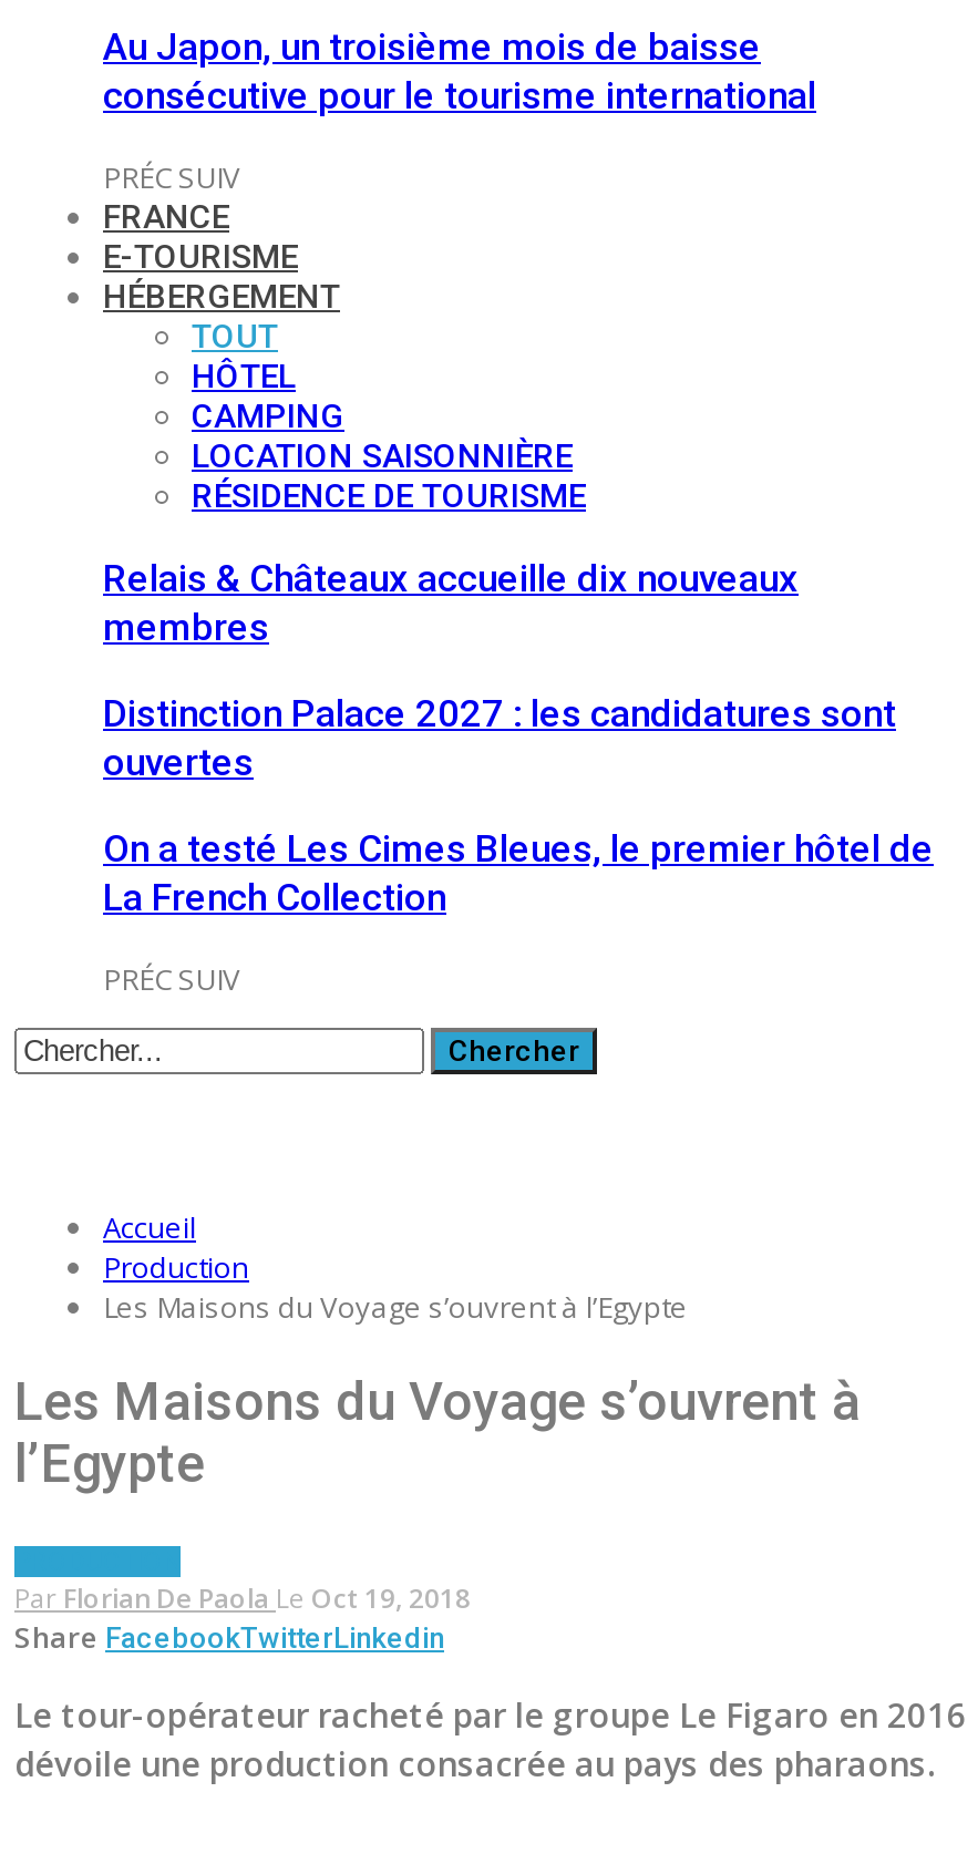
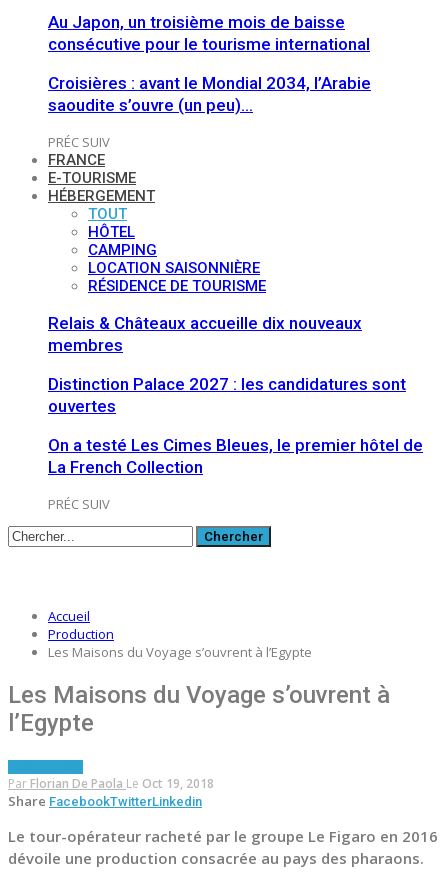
none -> [48,73,371,115] Croisières : avant le Mondial 2034, l’Arabie | saoudite s’ouvre (un peu)…

